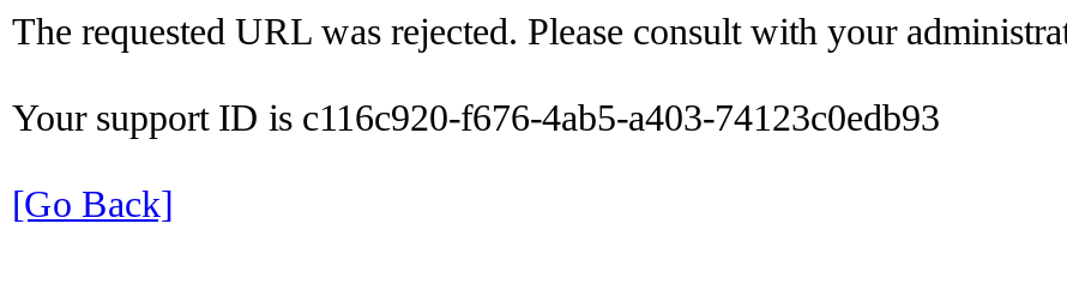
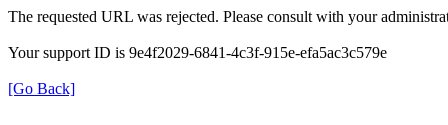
[12,97,940,138] Your support ID is c116c920-f676-4ab5-a403-74123c0edb93 -> [8,44,387,61] Your support ID is 9e4f2029-6841-4c3f-915e-efa5ac3c579e

